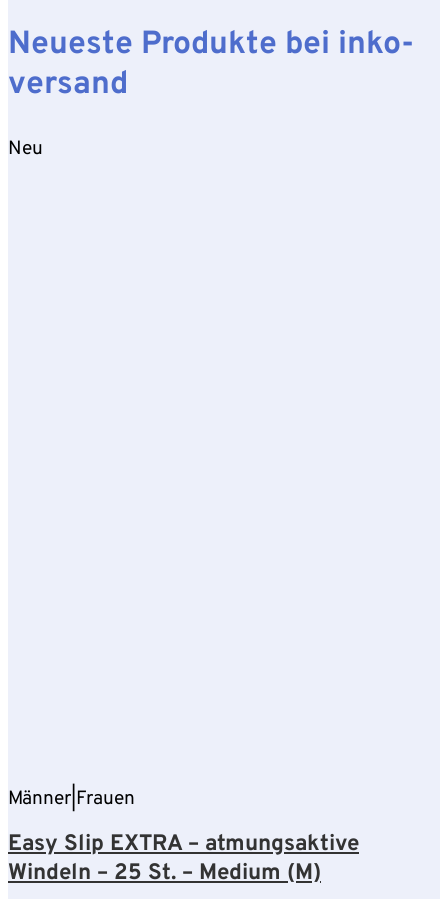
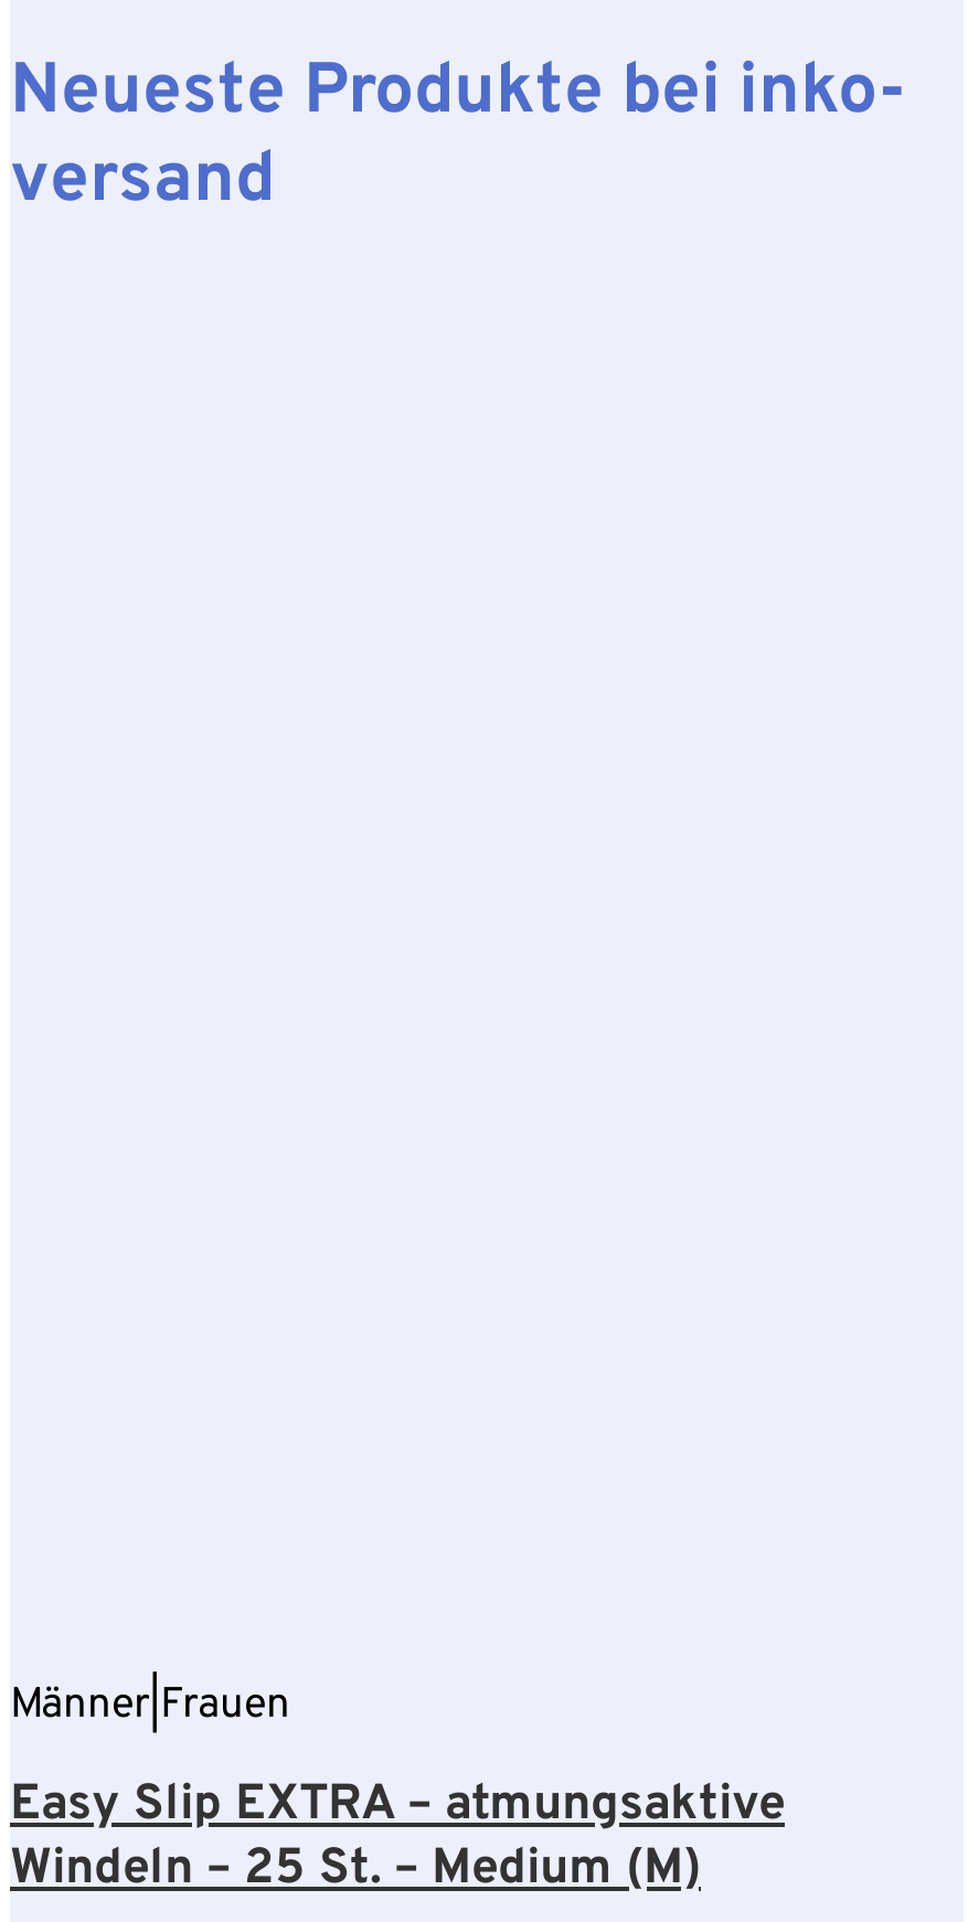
[8,137,43,161] Neu -> none

